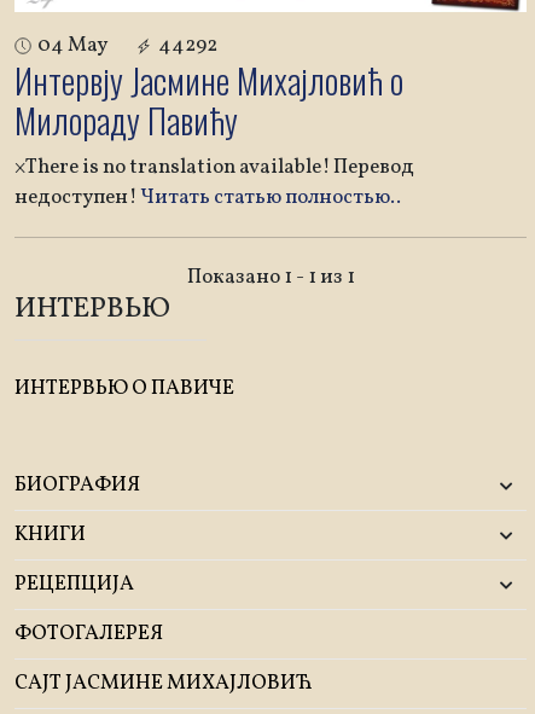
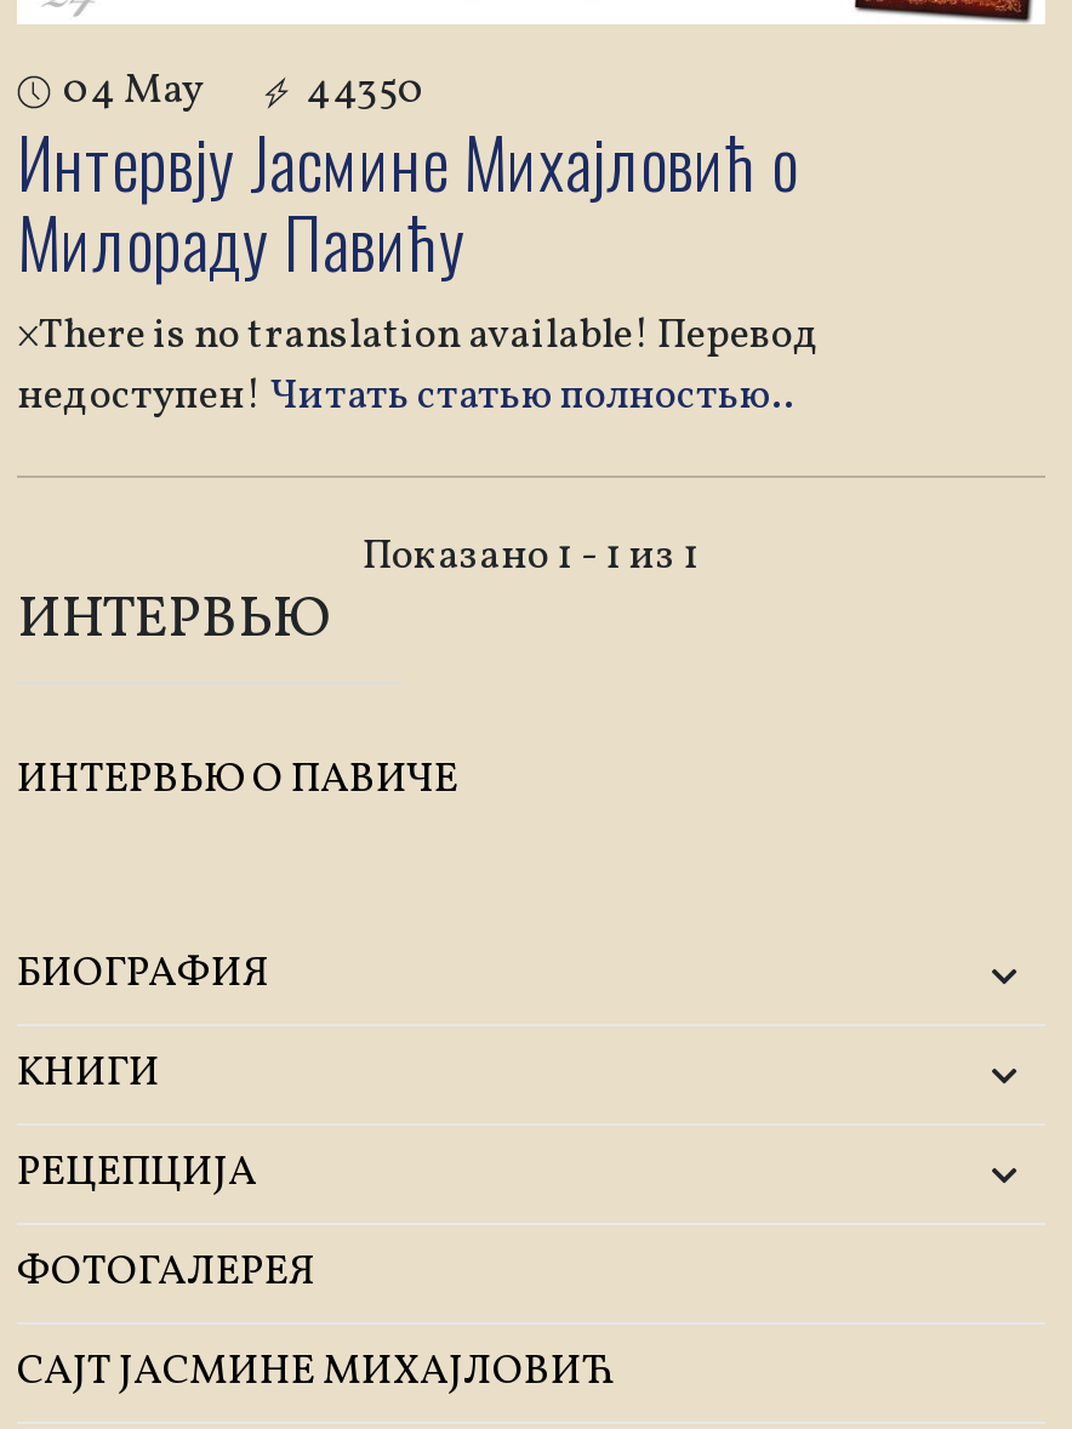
[37,31,217,59] 04 May 44292 -> [63,63,424,119] 04 May 44350

